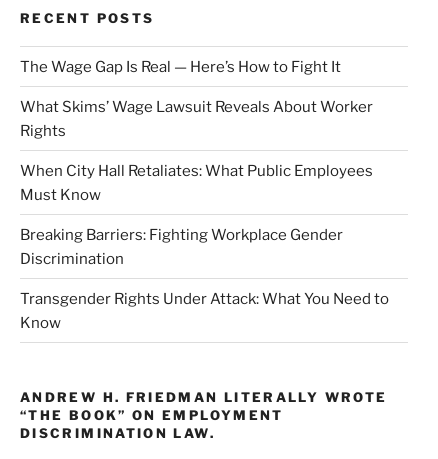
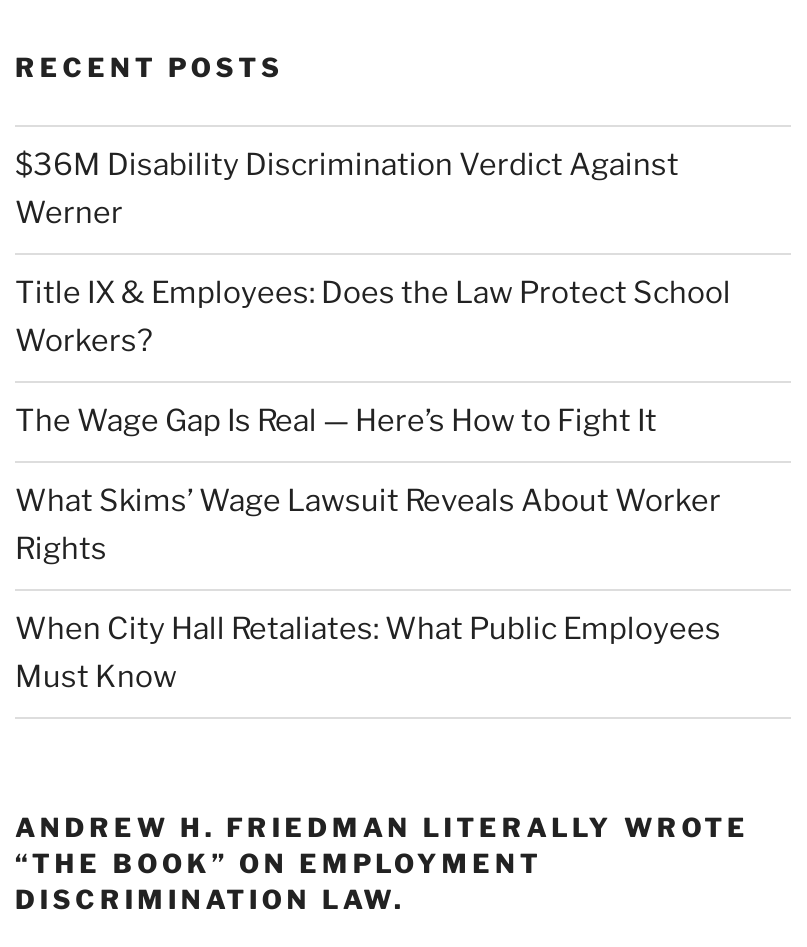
none -> [15,148,731,360] $36M Disability Discrimination Verdict Against | Werner | Title IX & Employees: Does the Law Protect School | Workers?
moved [20,58,373,204] -> [15,404,721,696]: The Wage Gap Is Real — Here’s How to Fight It | What Skims’ Wage Lawsuit Reveals About Worker | Rights | When City Hall Retaliates: What Public Employees | Must Know
[20,226,389,332] Breaking Barriers: Fighting Workplace Gender | Discrimination | Transgender Rights Under Attack: What You Need to | Know -> none

